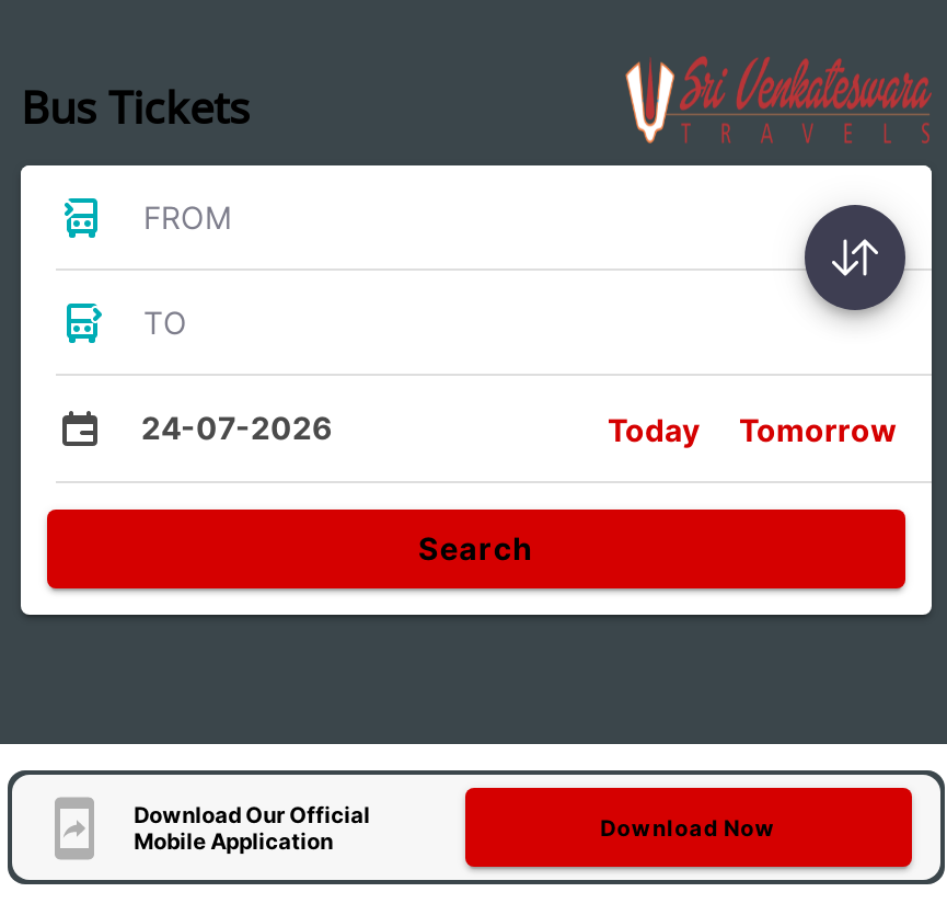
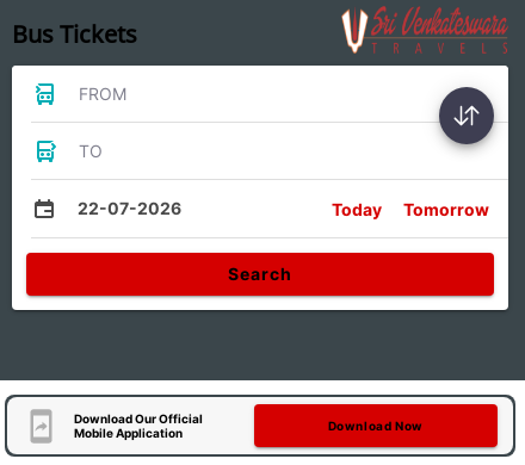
[141,409,332,446] 24-07-2026 -> [78,198,181,218] 22-07-2026

